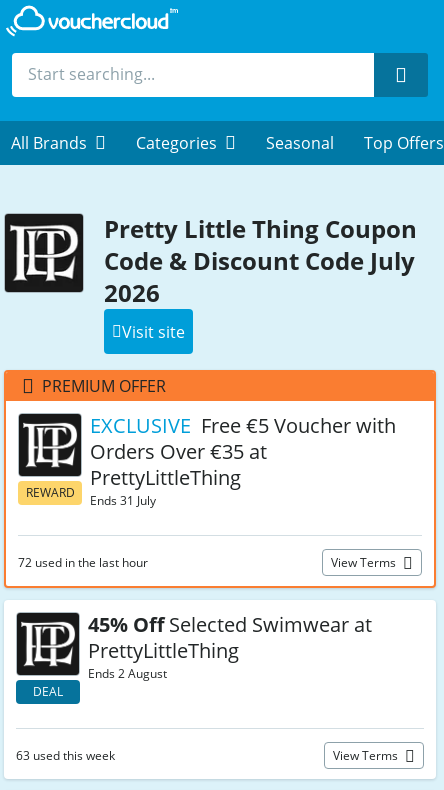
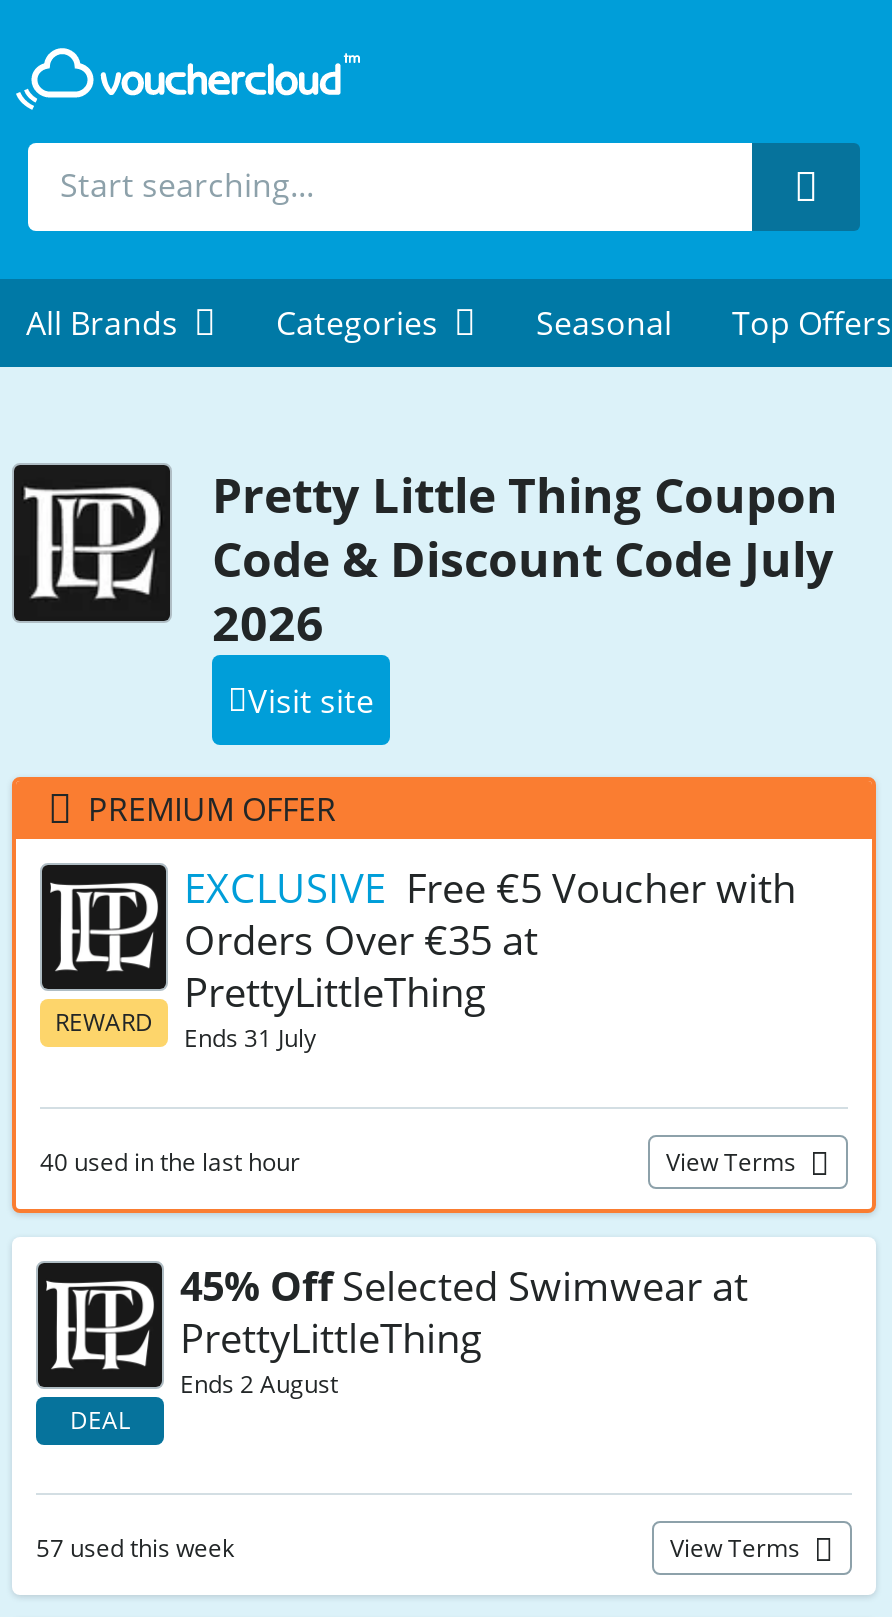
[18,554,148,571] 72 used in the last hour -> [40,1145,300,1179] 40 used in the last hour
[16,747,115,764] 63 used this week -> [36,1531,234,1565] 57 used this week

